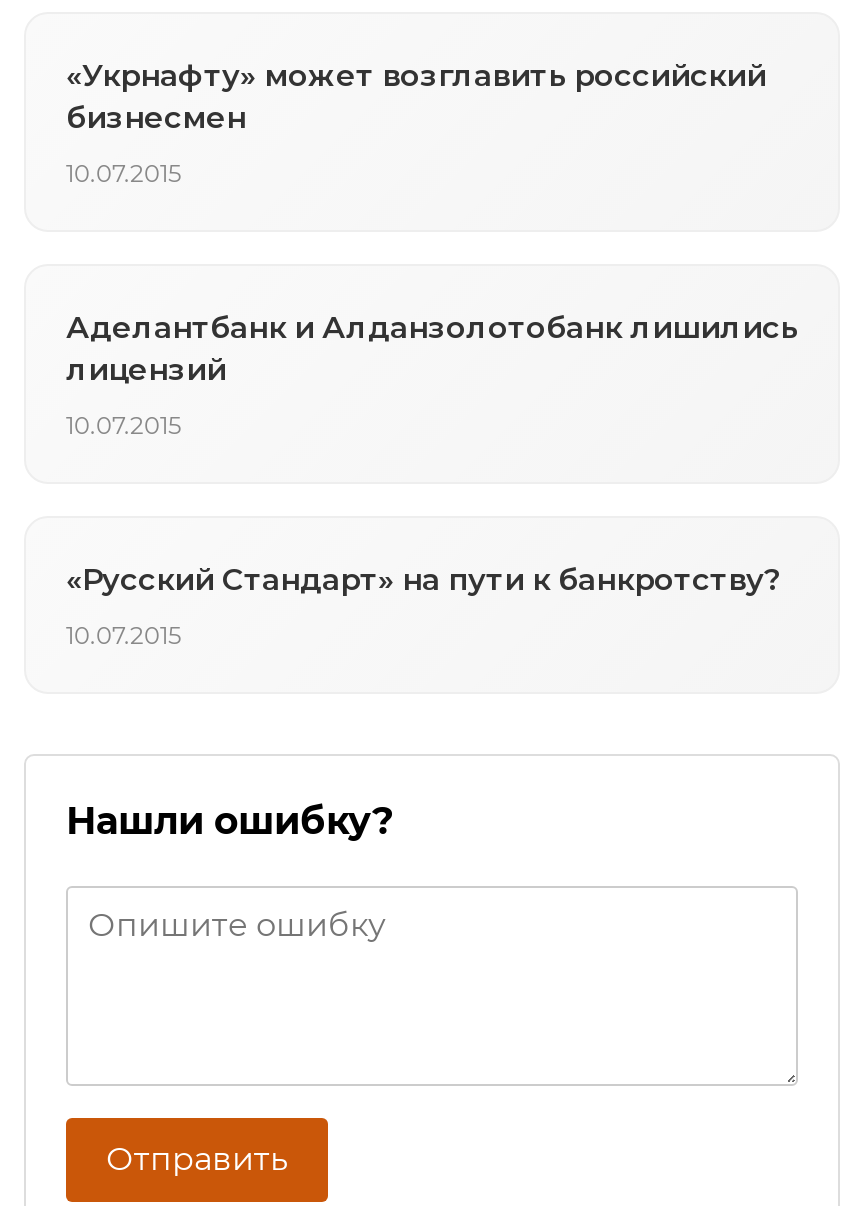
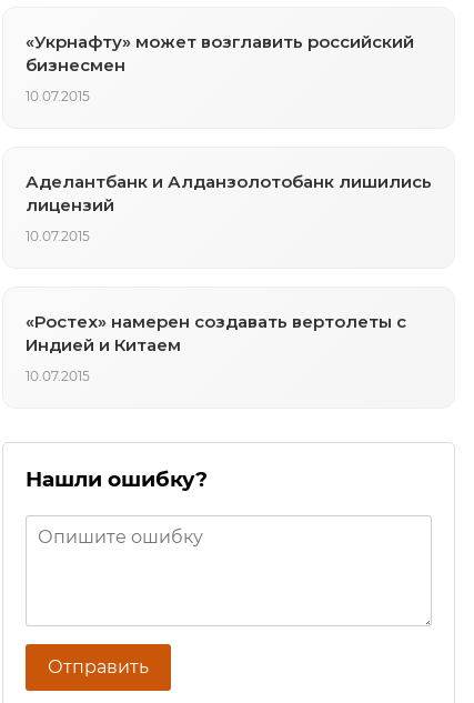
[66,561,782,599] «Русский Стандарт» на пути к банкротству? -> [26,311,406,356] «Ростех» намерен создавать вертолеты с | Индией и Китаем

